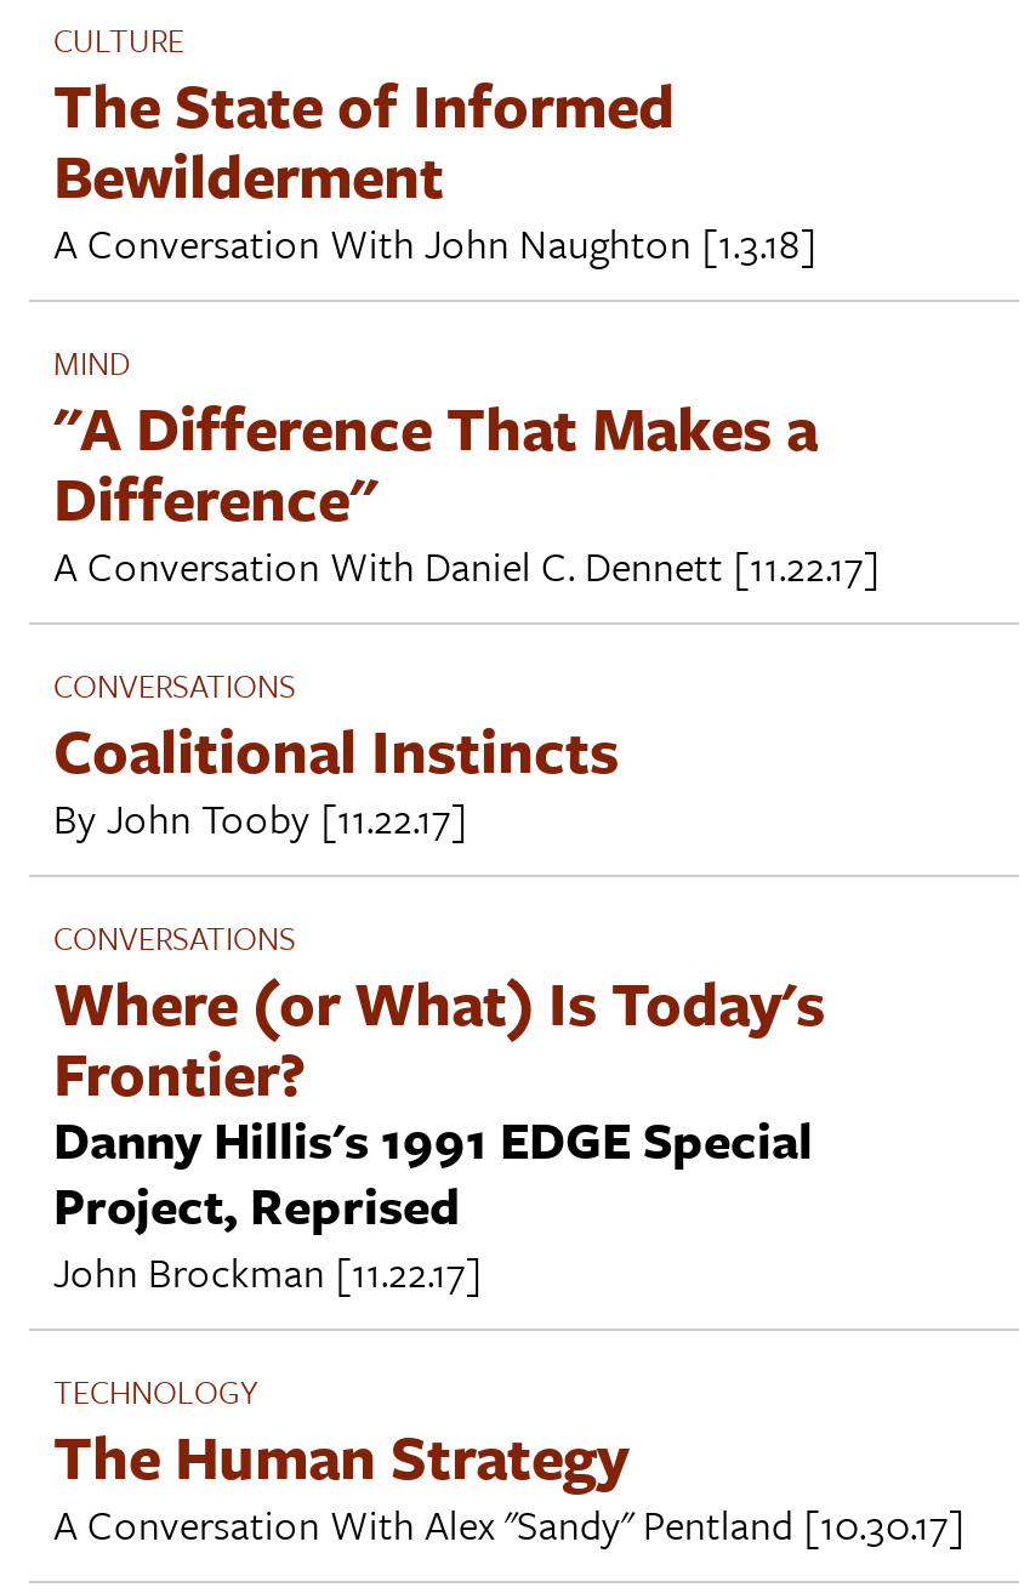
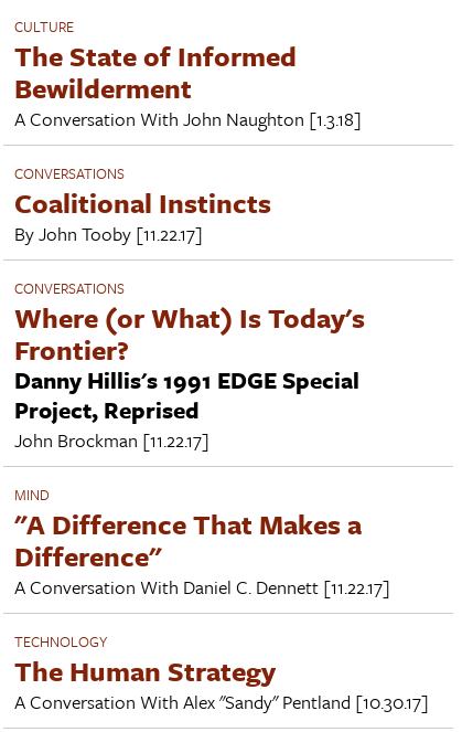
moved [53,338,881,595] -> [14,483,390,600]: MIND | "A Difference That Makes a | Difference" | A Conversation With Daniel C. Dennett [11.22.17]
moved [53,660,825,1301] -> [14,162,365,453]: CONVERSATIONS | Coalitional Instincts | By John Tooby [11.22.17] | ... | Project, Reprised | John Brockman [11.22.17]

